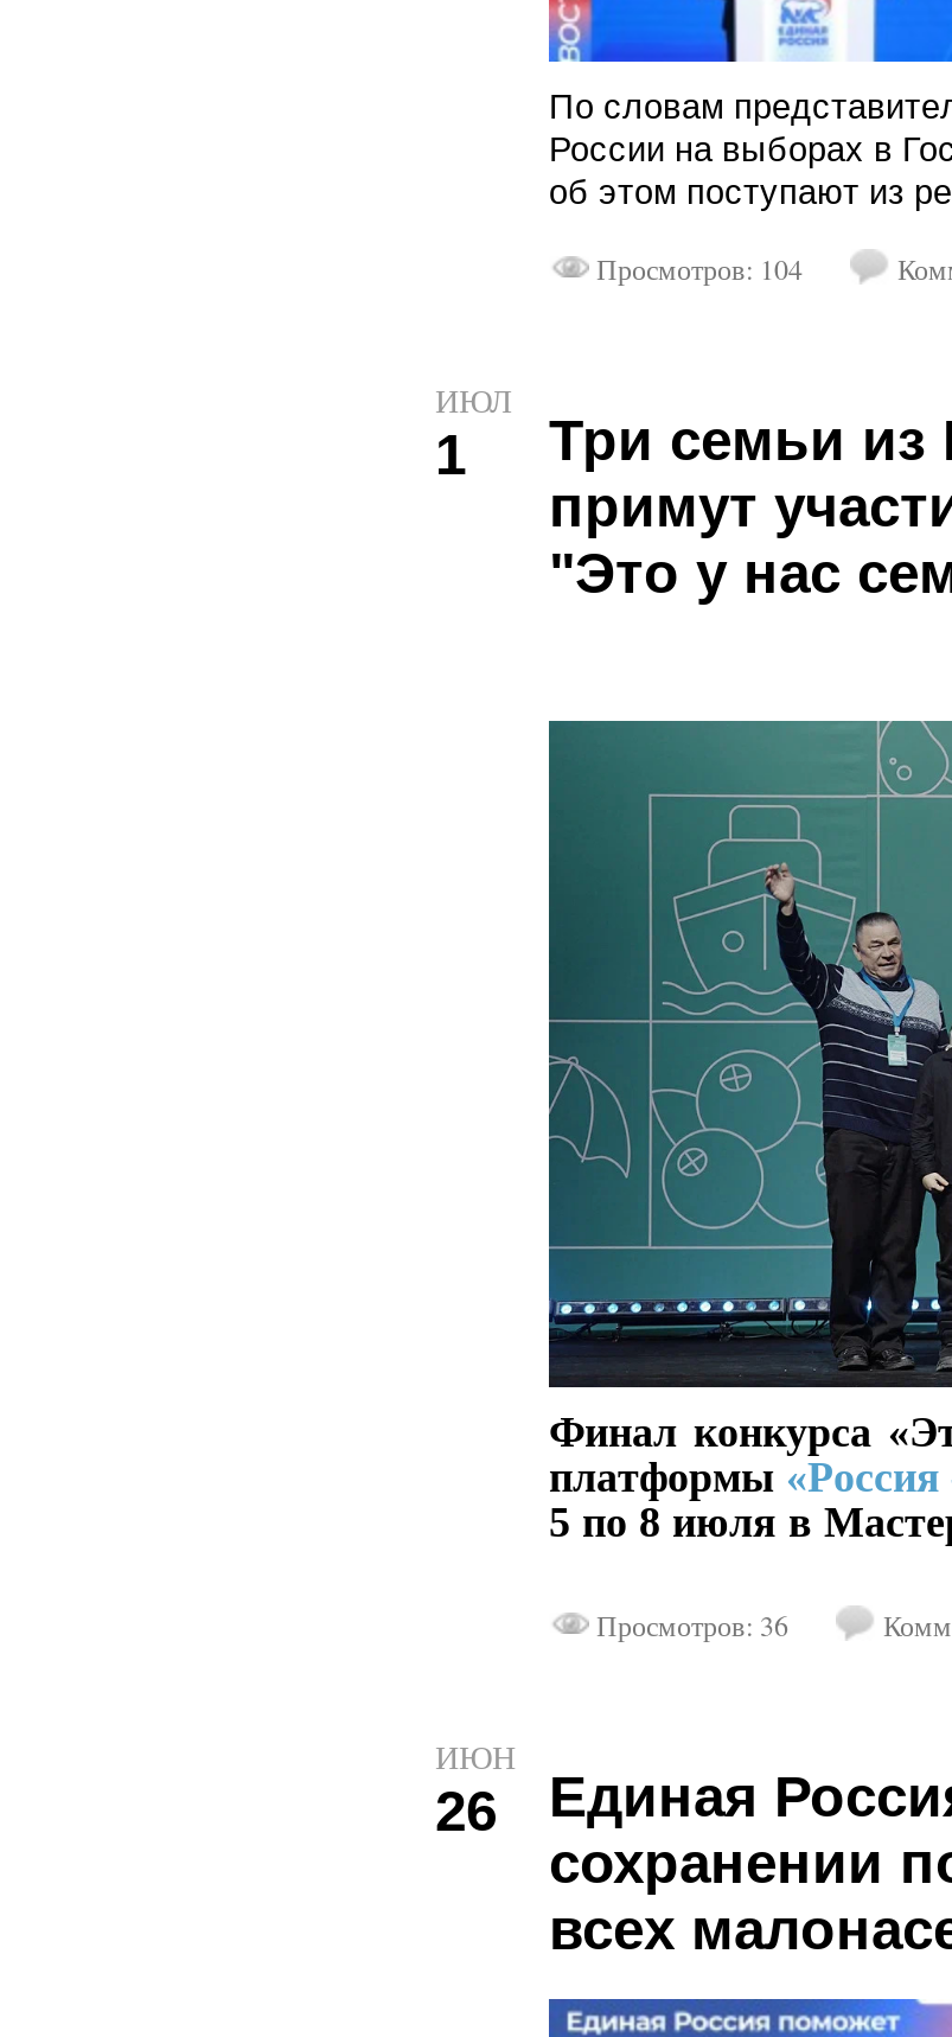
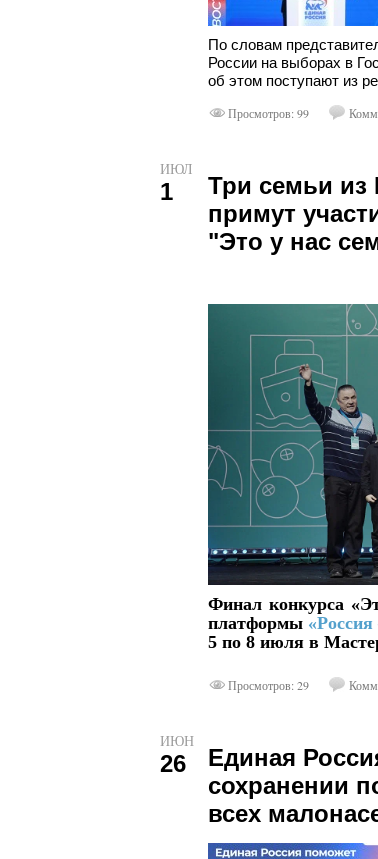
[596,249,803,287] Просмотров: 104 -> [228,105,309,121] Просмотров: 99
[596,1605,788,1643] Просмотров: 36 -> [228,677,309,693] Просмотров: 29

